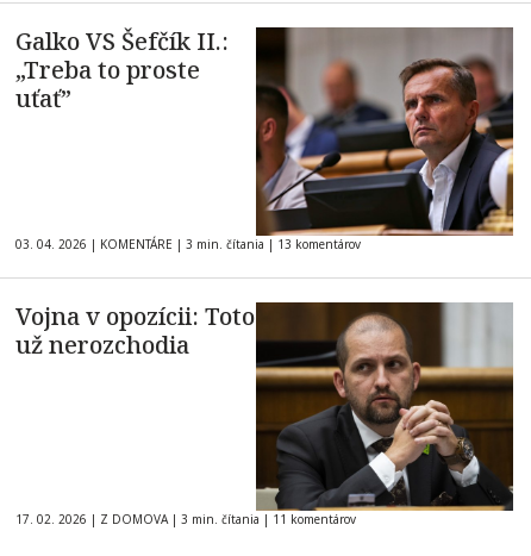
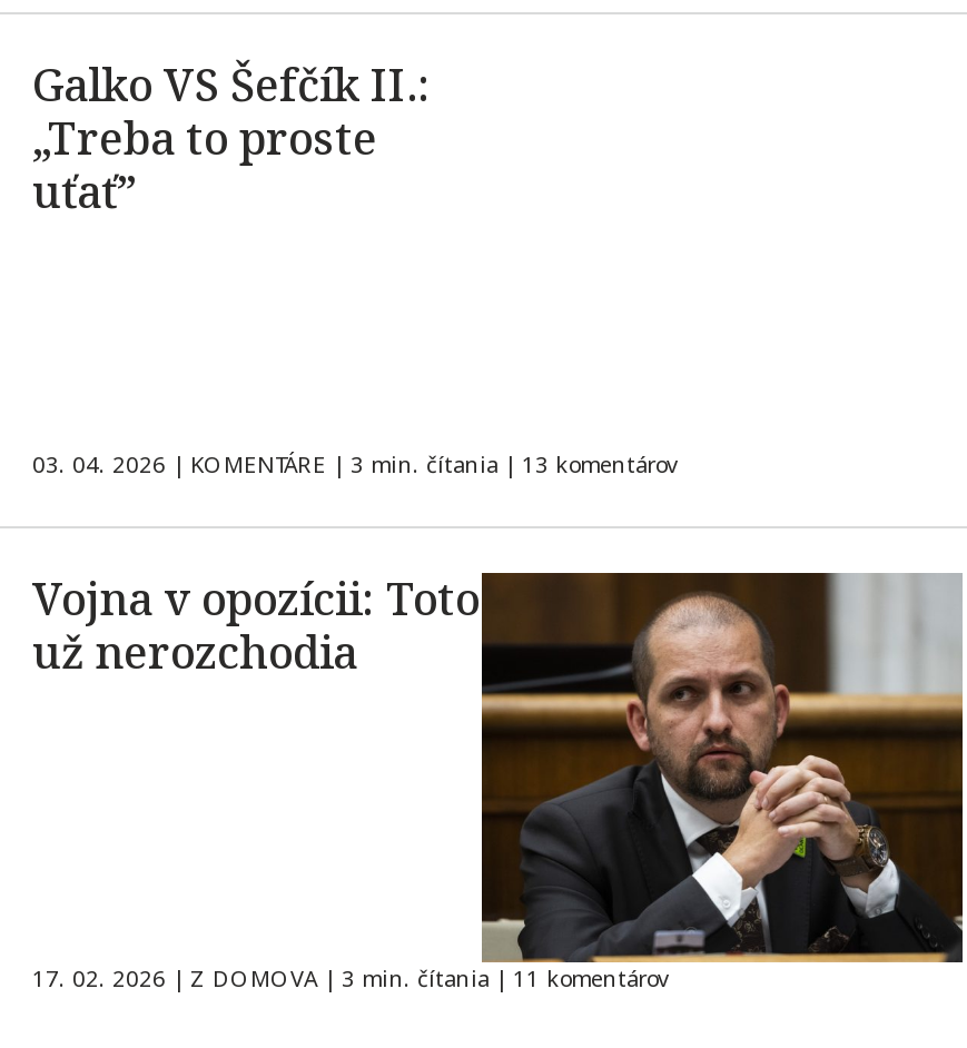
[255,26,514,237] [image] -> none

